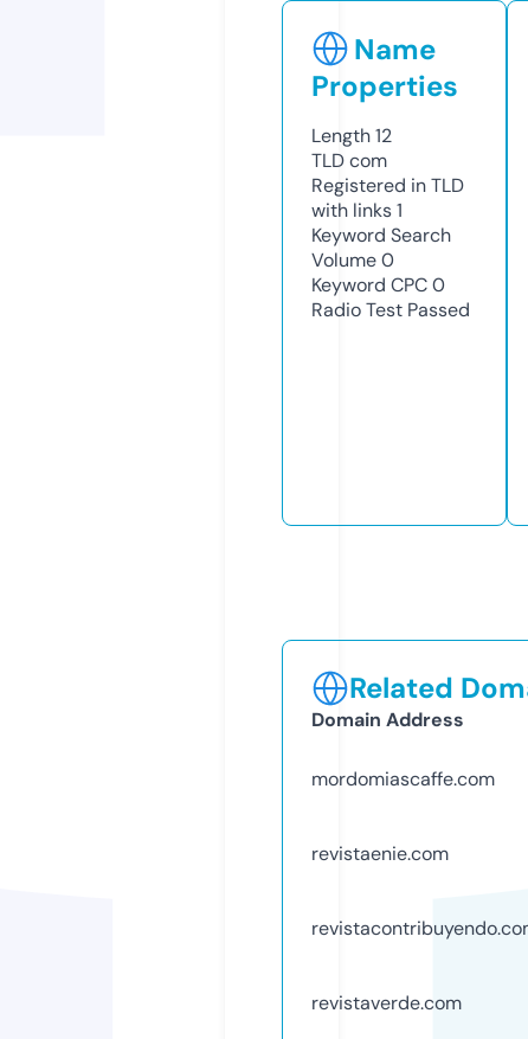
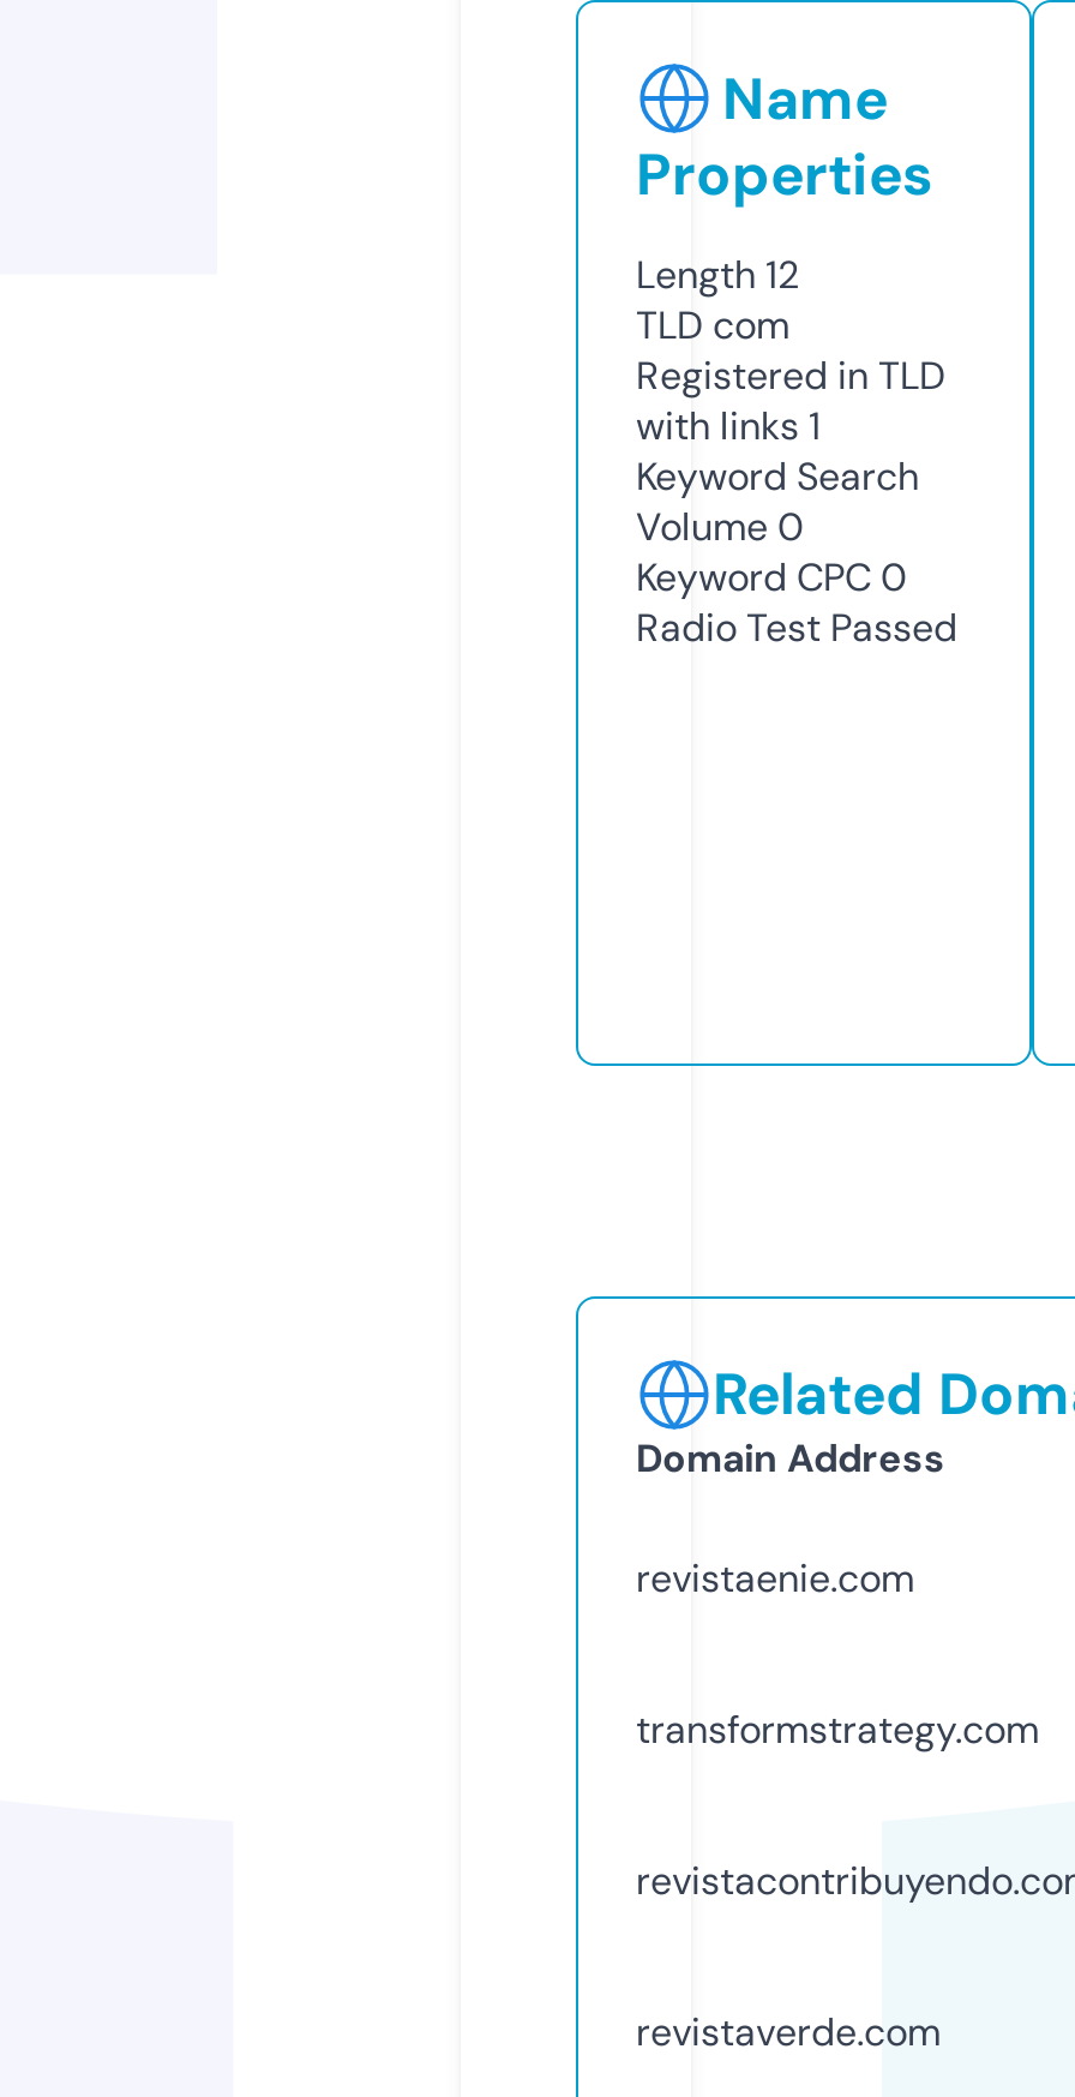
[311,766,495,791] mordomiascaffe.com -> none
moved [311,841,449,866] -> [636,1553,914,1603]: revistaenie.com
none -> [636,1704,1039,1754] transformstrategy.com

